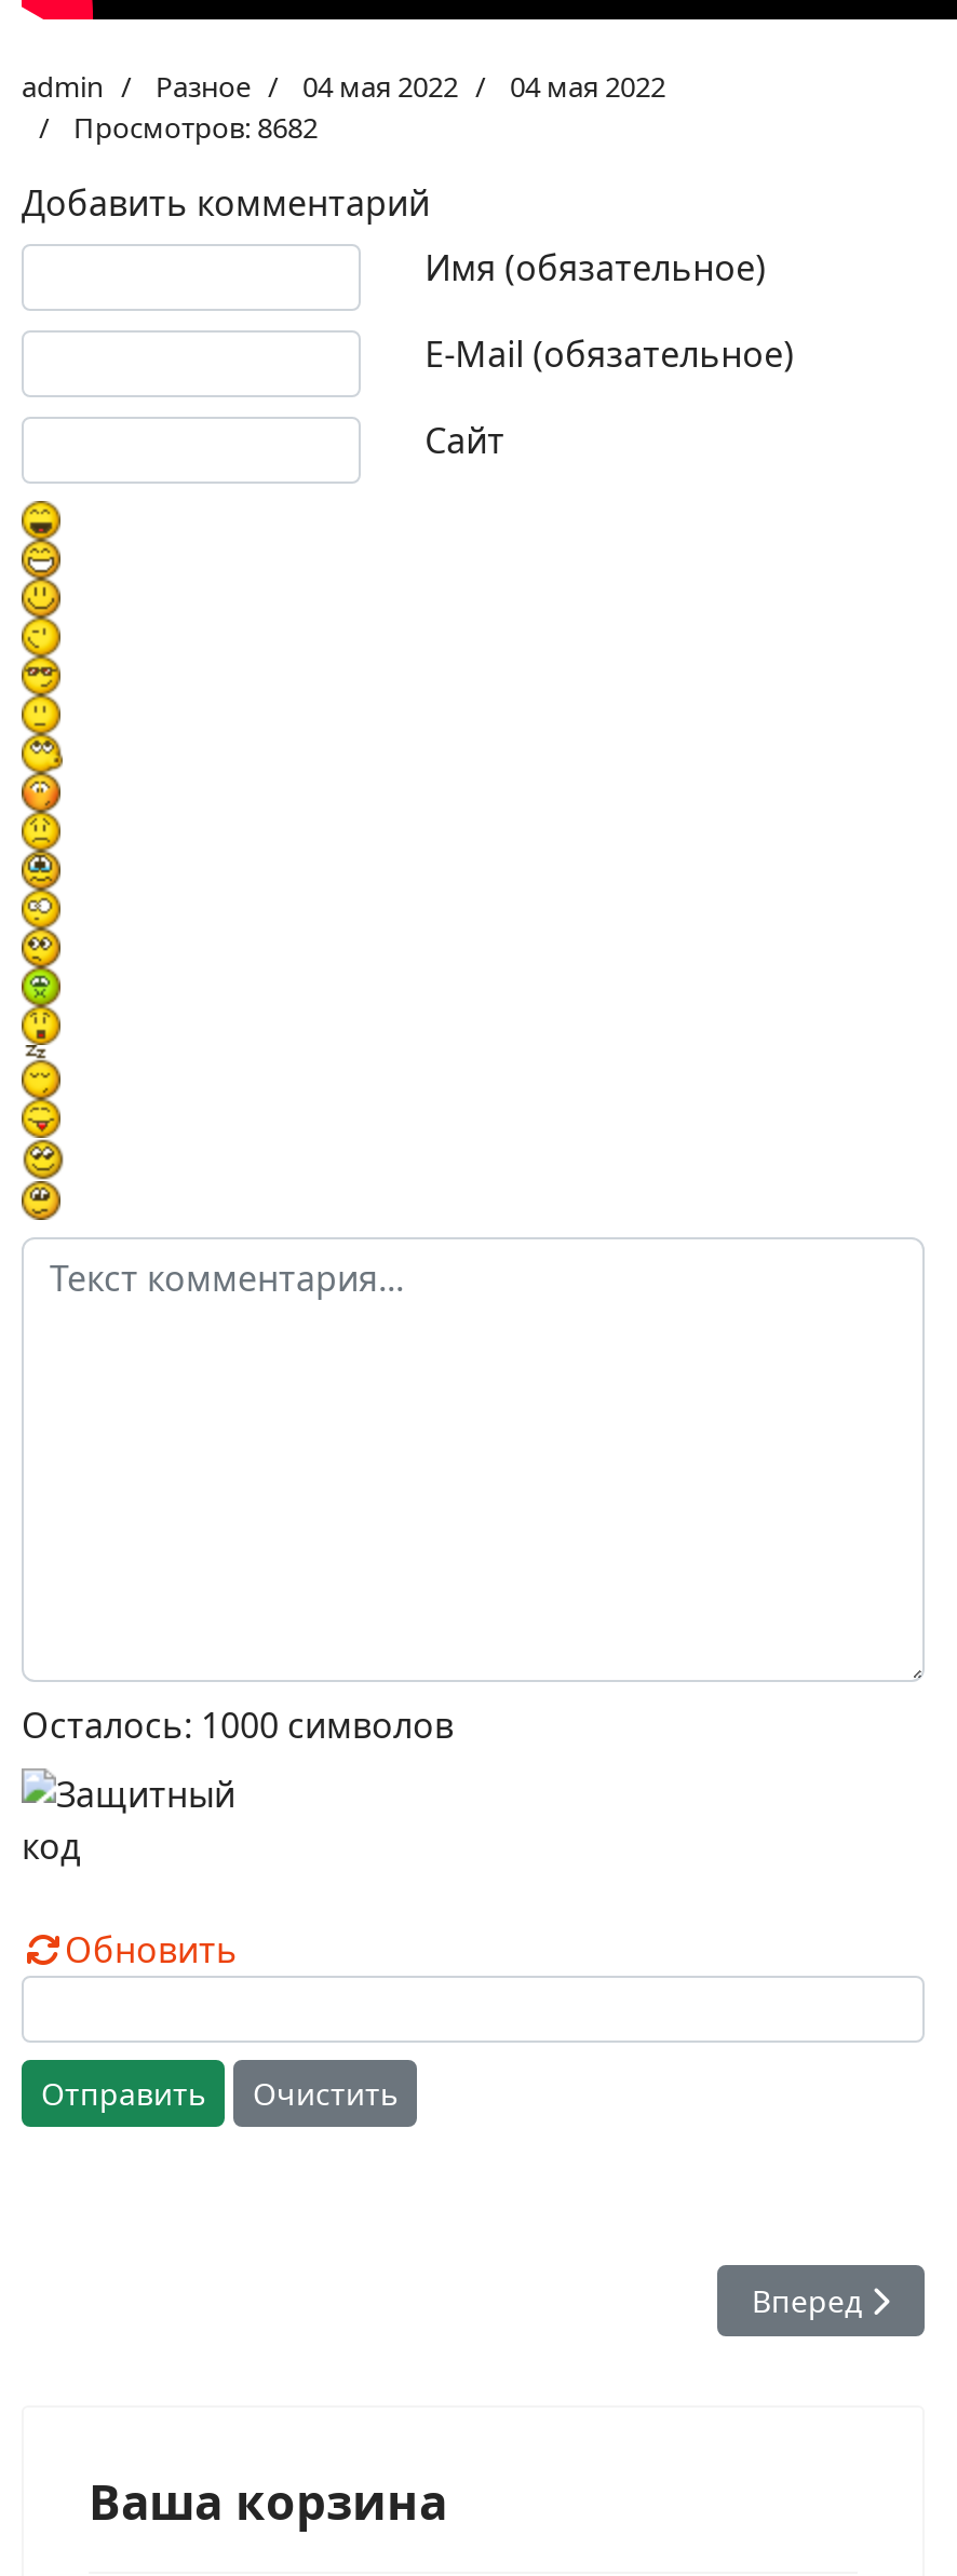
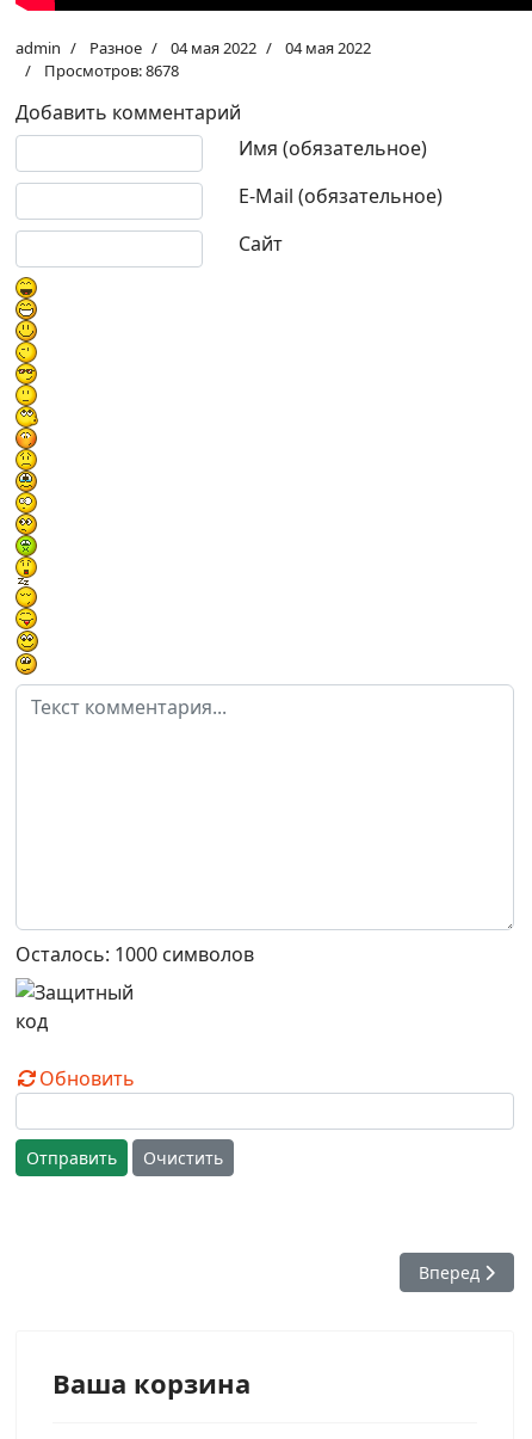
[73,108,318,147] Просмотров: 8682 -> [44,60,179,81] Просмотров: 8678

